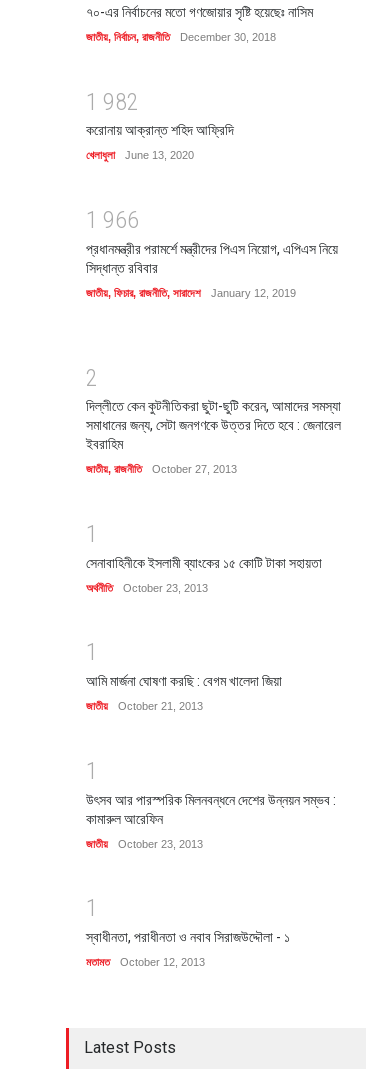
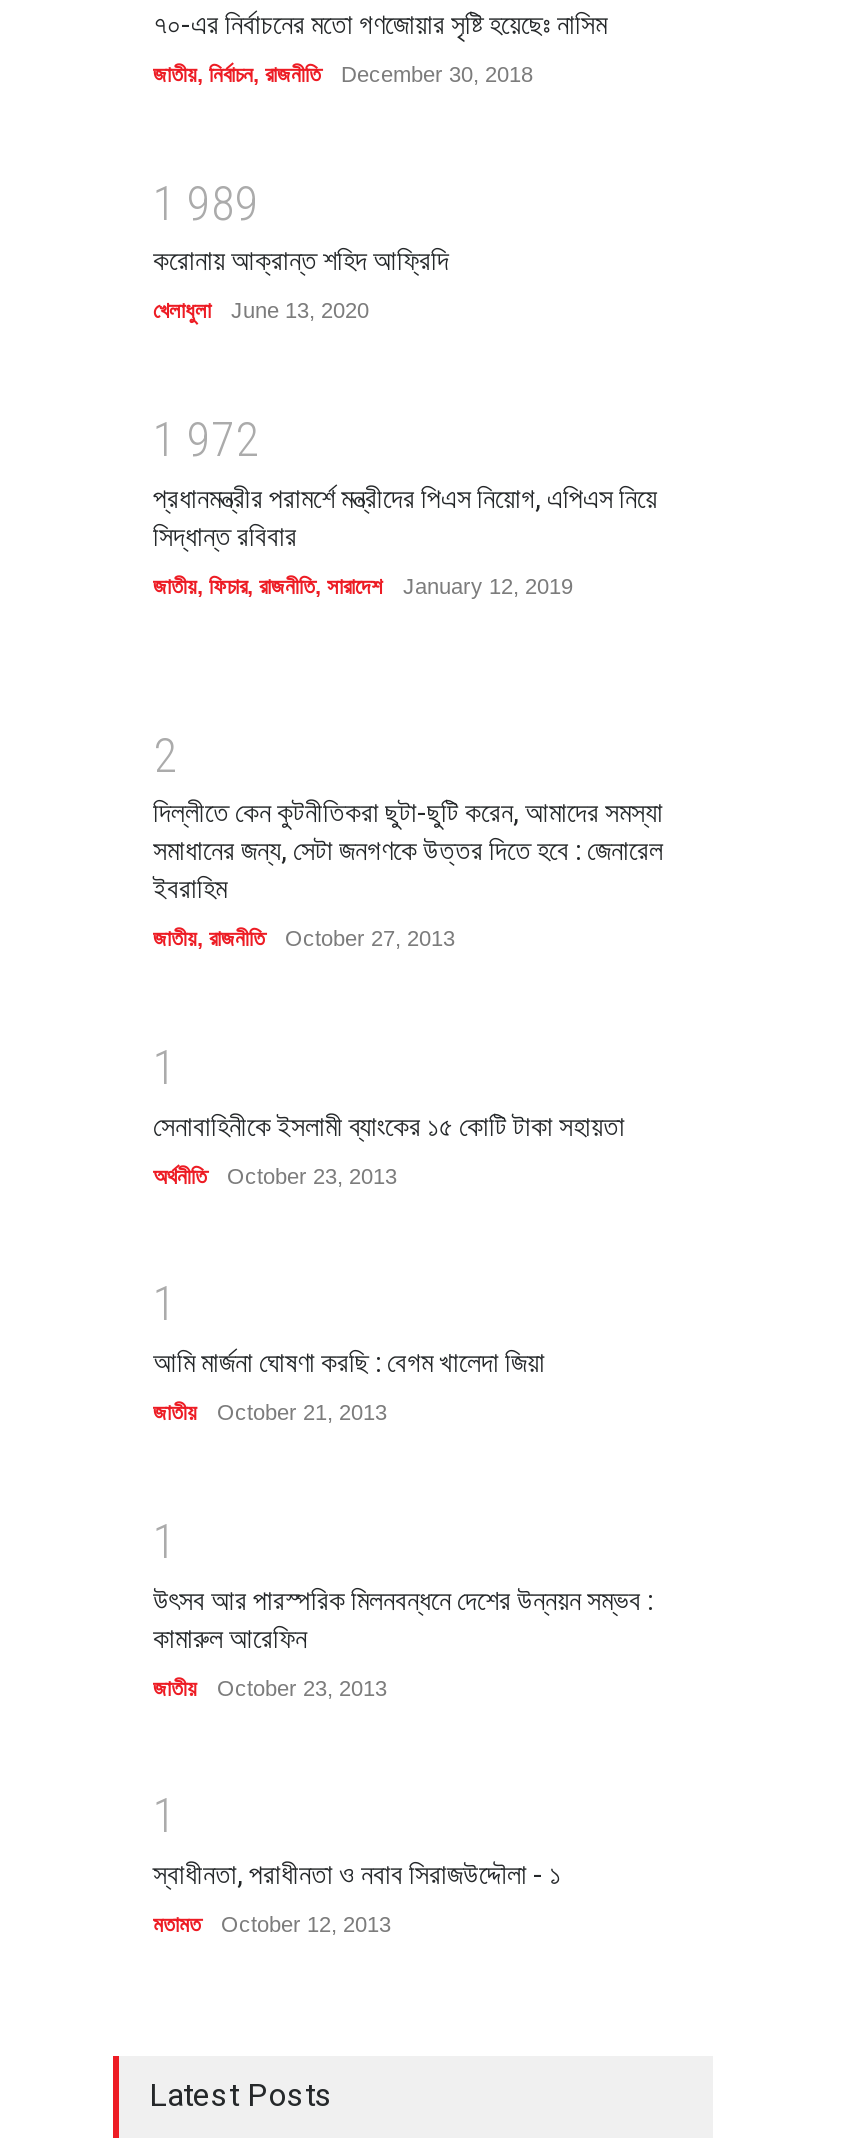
[86,87,139,115] 1 982 -> [153,175,259,231] 1 989
[86,206,139,234] 1 966 -> [153,412,259,468] 1 972

